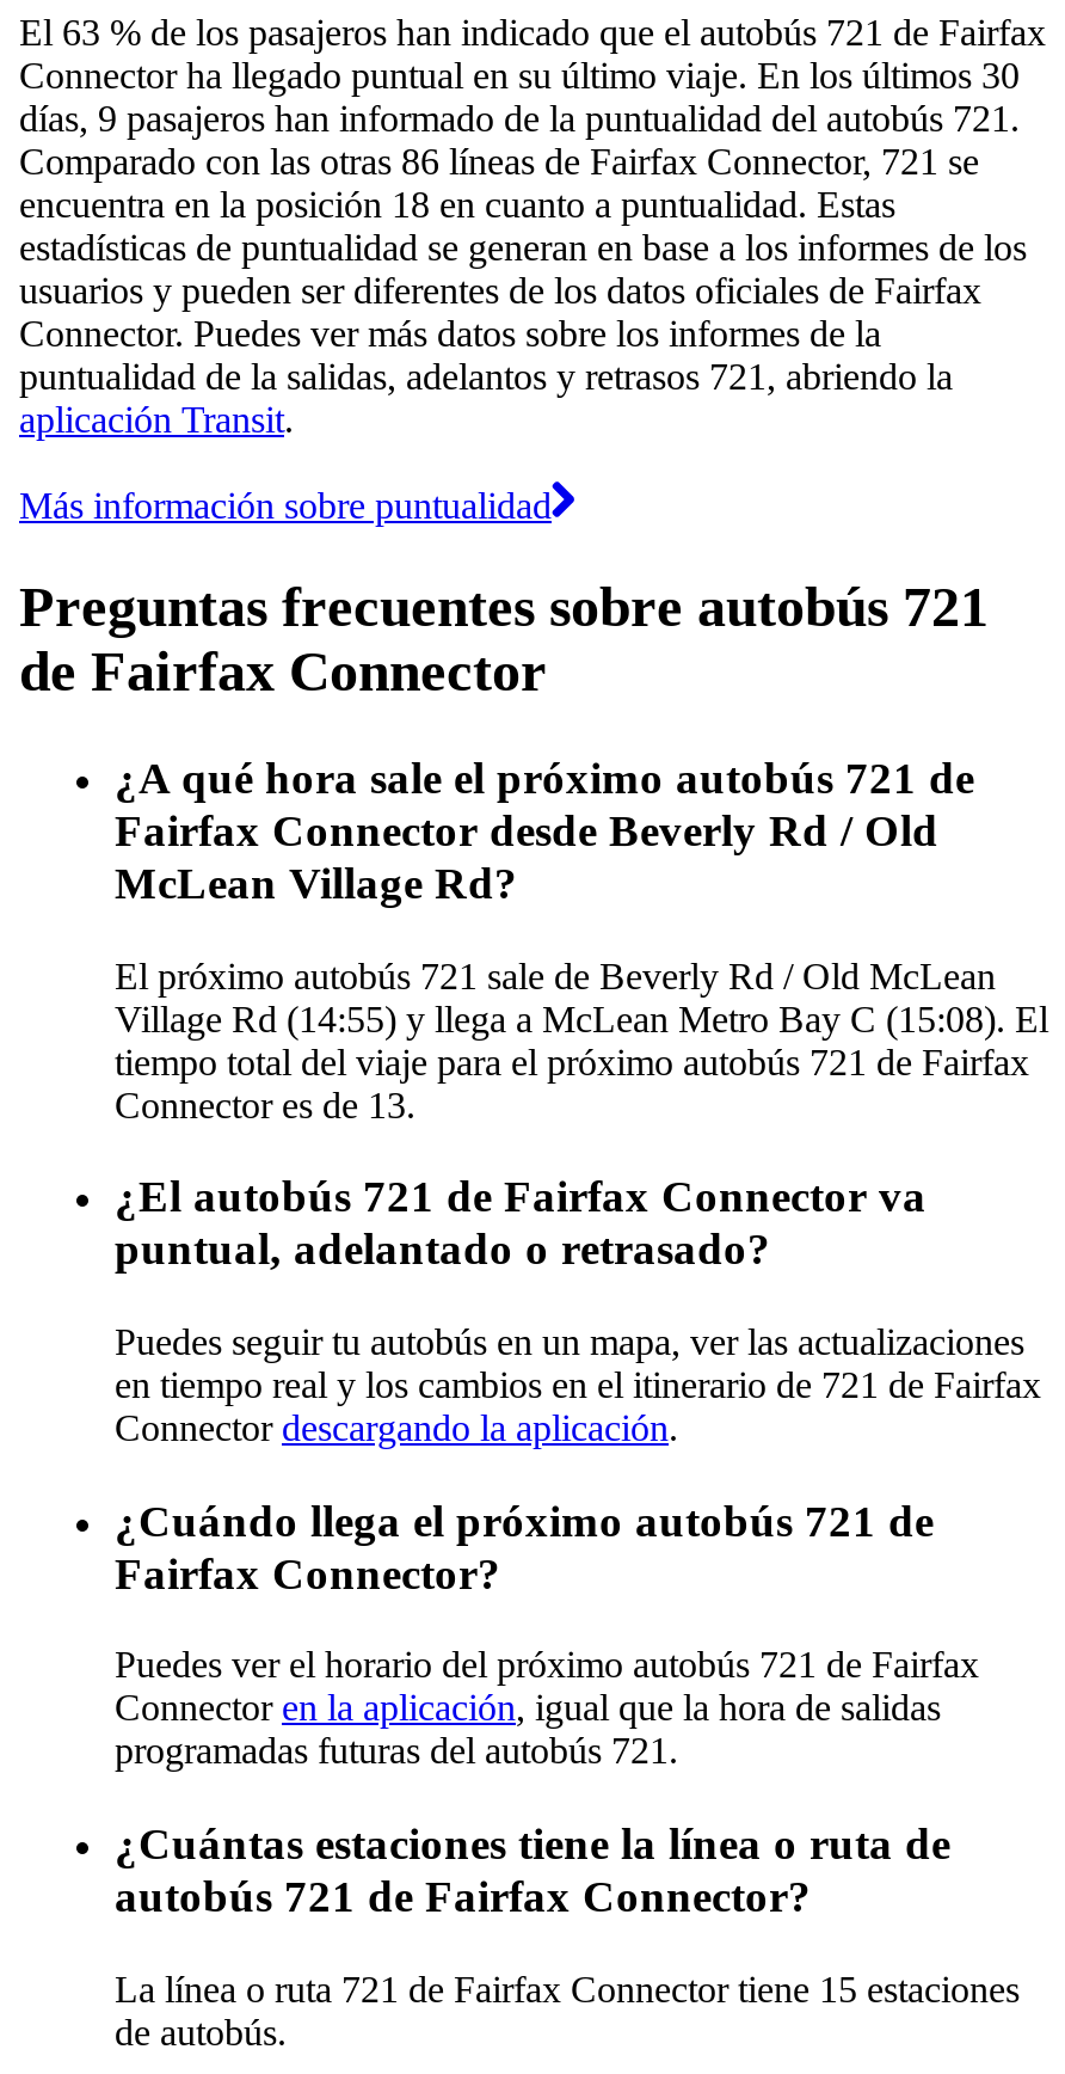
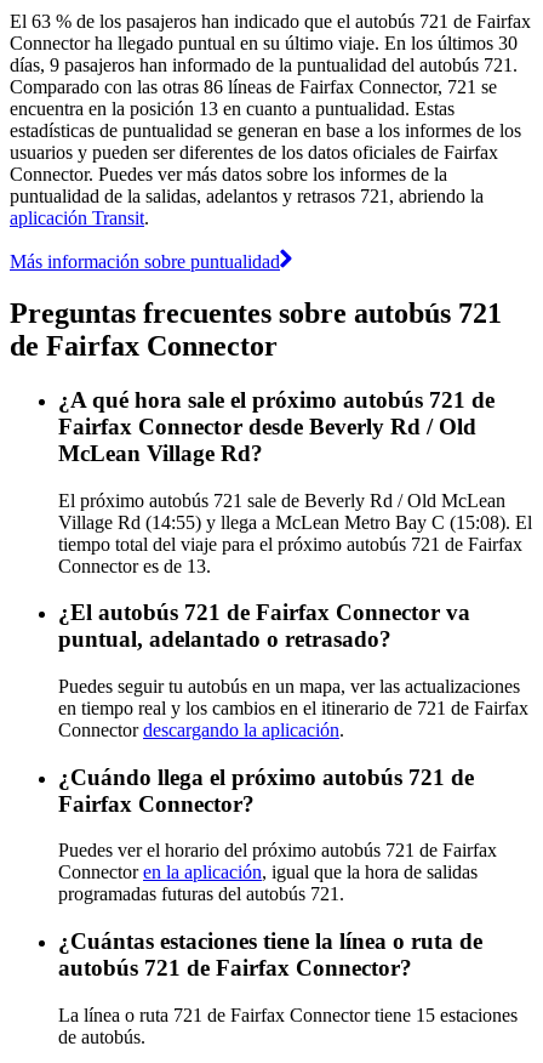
[19,184,895,225] encuentra en la posición 18 en cuanto a puntualidad. Estas -> [10,98,455,119] encuentra en la posición 13 en cuanto a puntualidad. Estas

